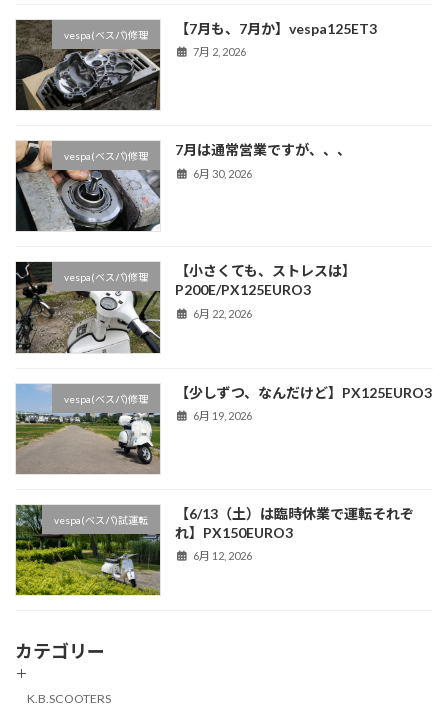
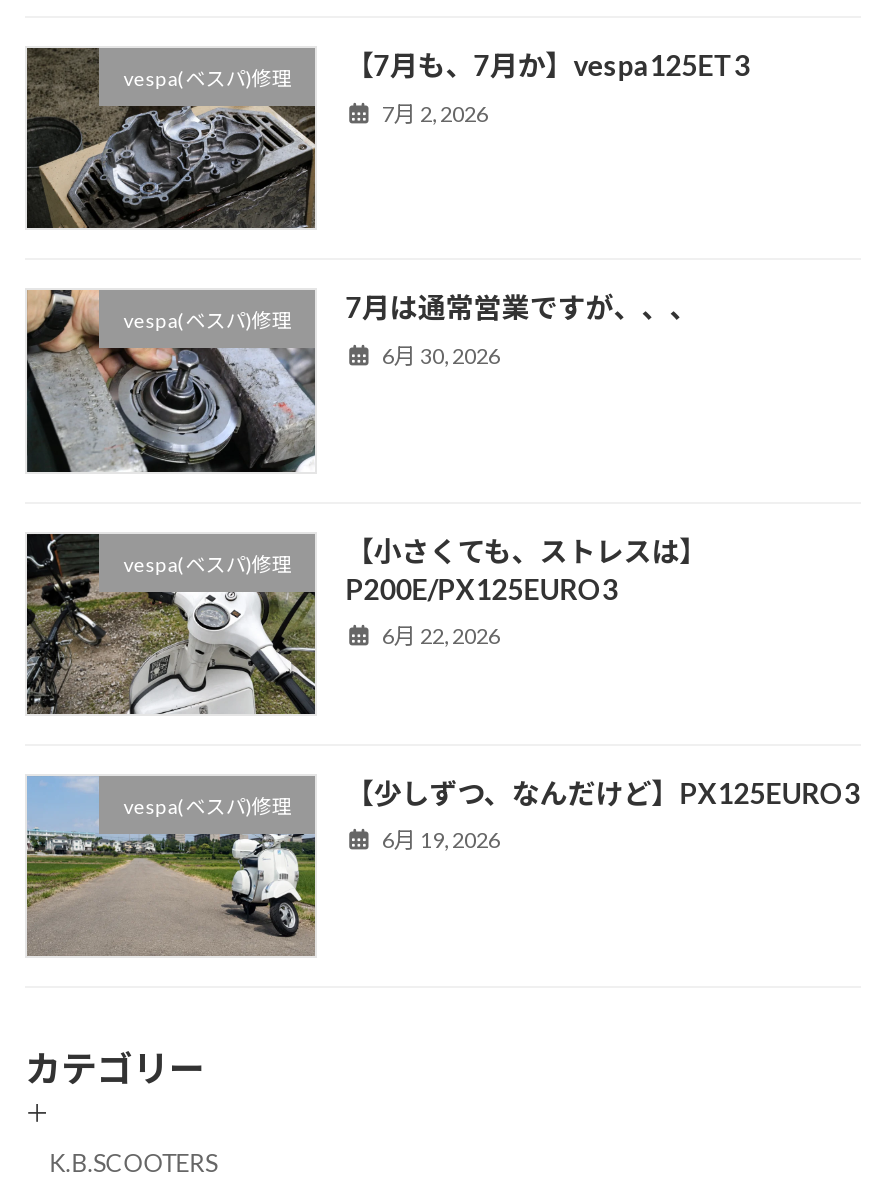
[15,504,414,596] [image] | vespa(ベスパ)試運転 | 【6/13（土）は臨時休業で運転それぞ | れ】PX150EURO3 | 6月 12, 2026 -> none

